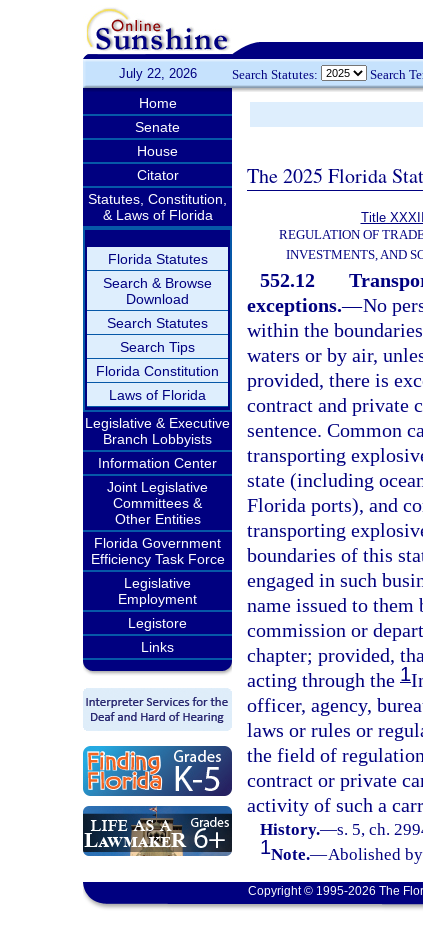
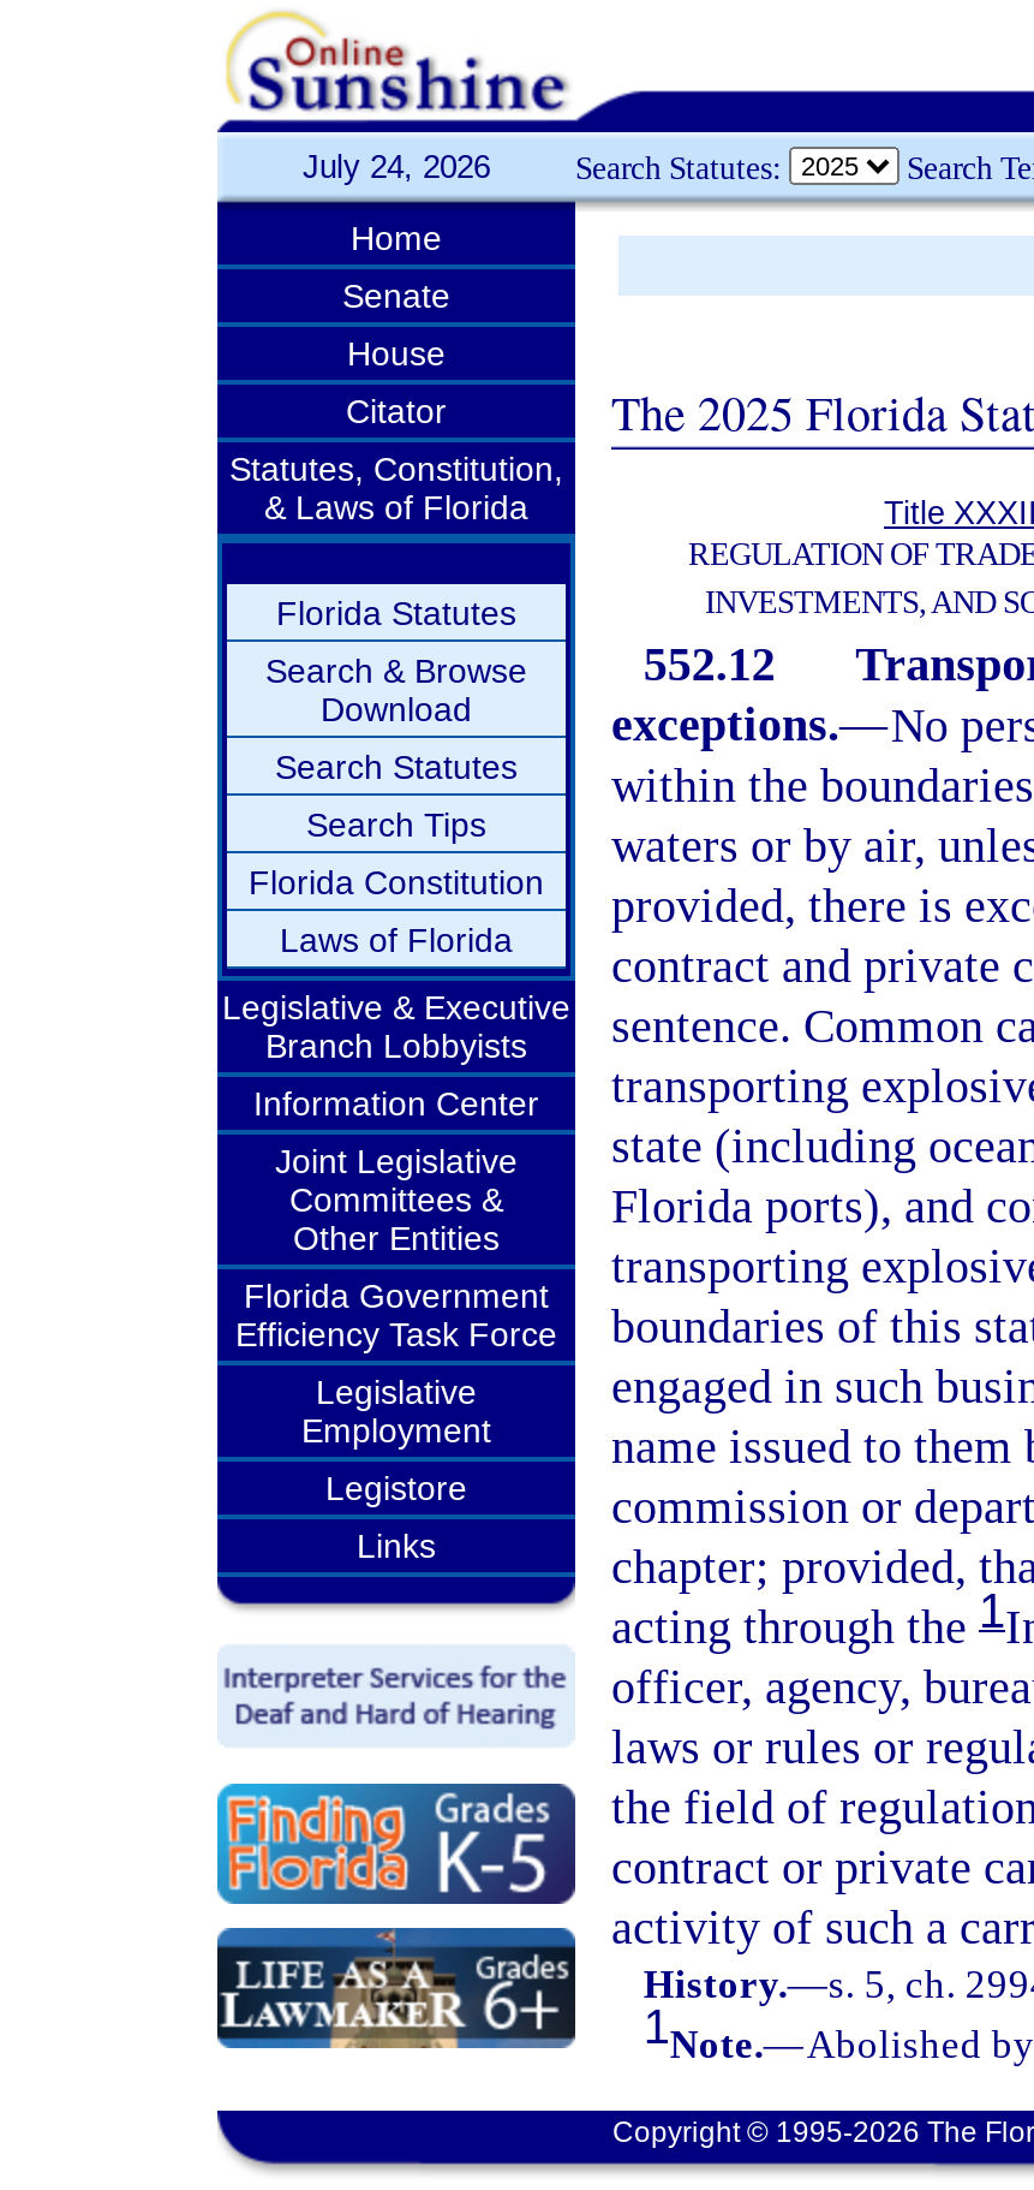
[118,66,196,81] July 22, 2026 -> [303,149,490,185] July 24, 2026

